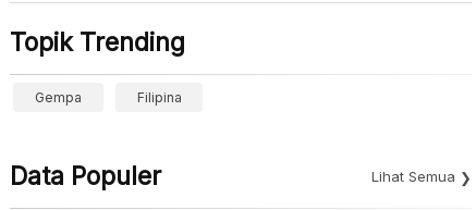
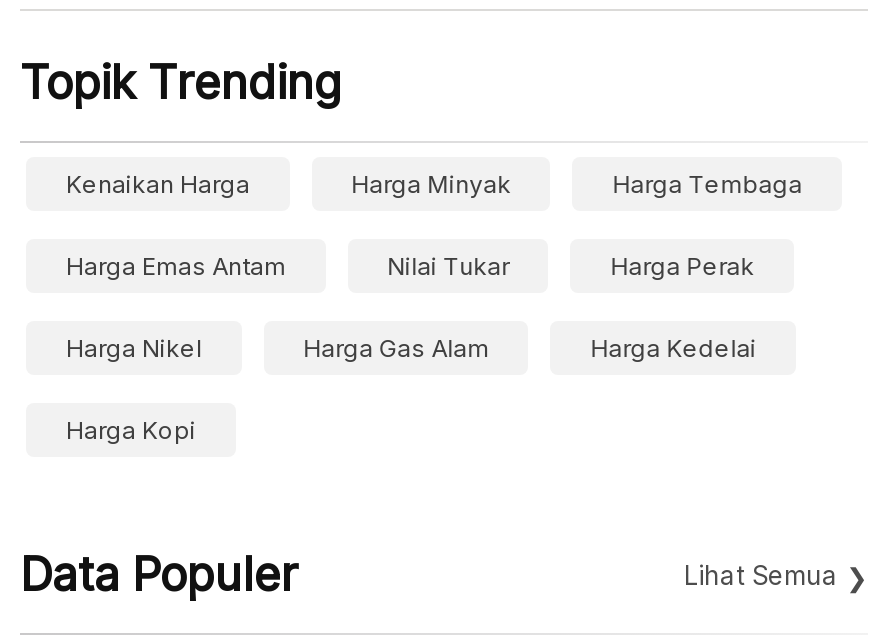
[35,89,181,106] Gempa | Filipina -> [66,169,802,445] Kenaikan Harga | Harga Minyak | Harga Tembaga | Harga Emas Antam | Nilai Tukar | Harga Perak | Harga Nikel | Harga Gas Alam | Harga Kedelai | Harga Kopi

